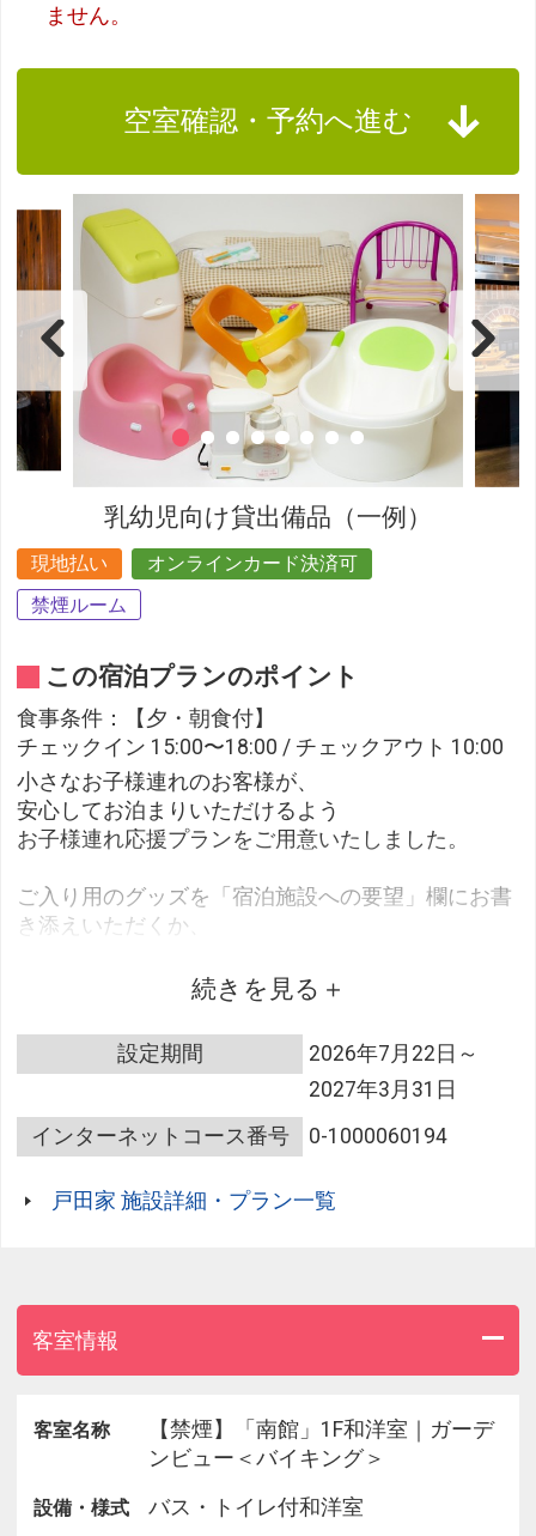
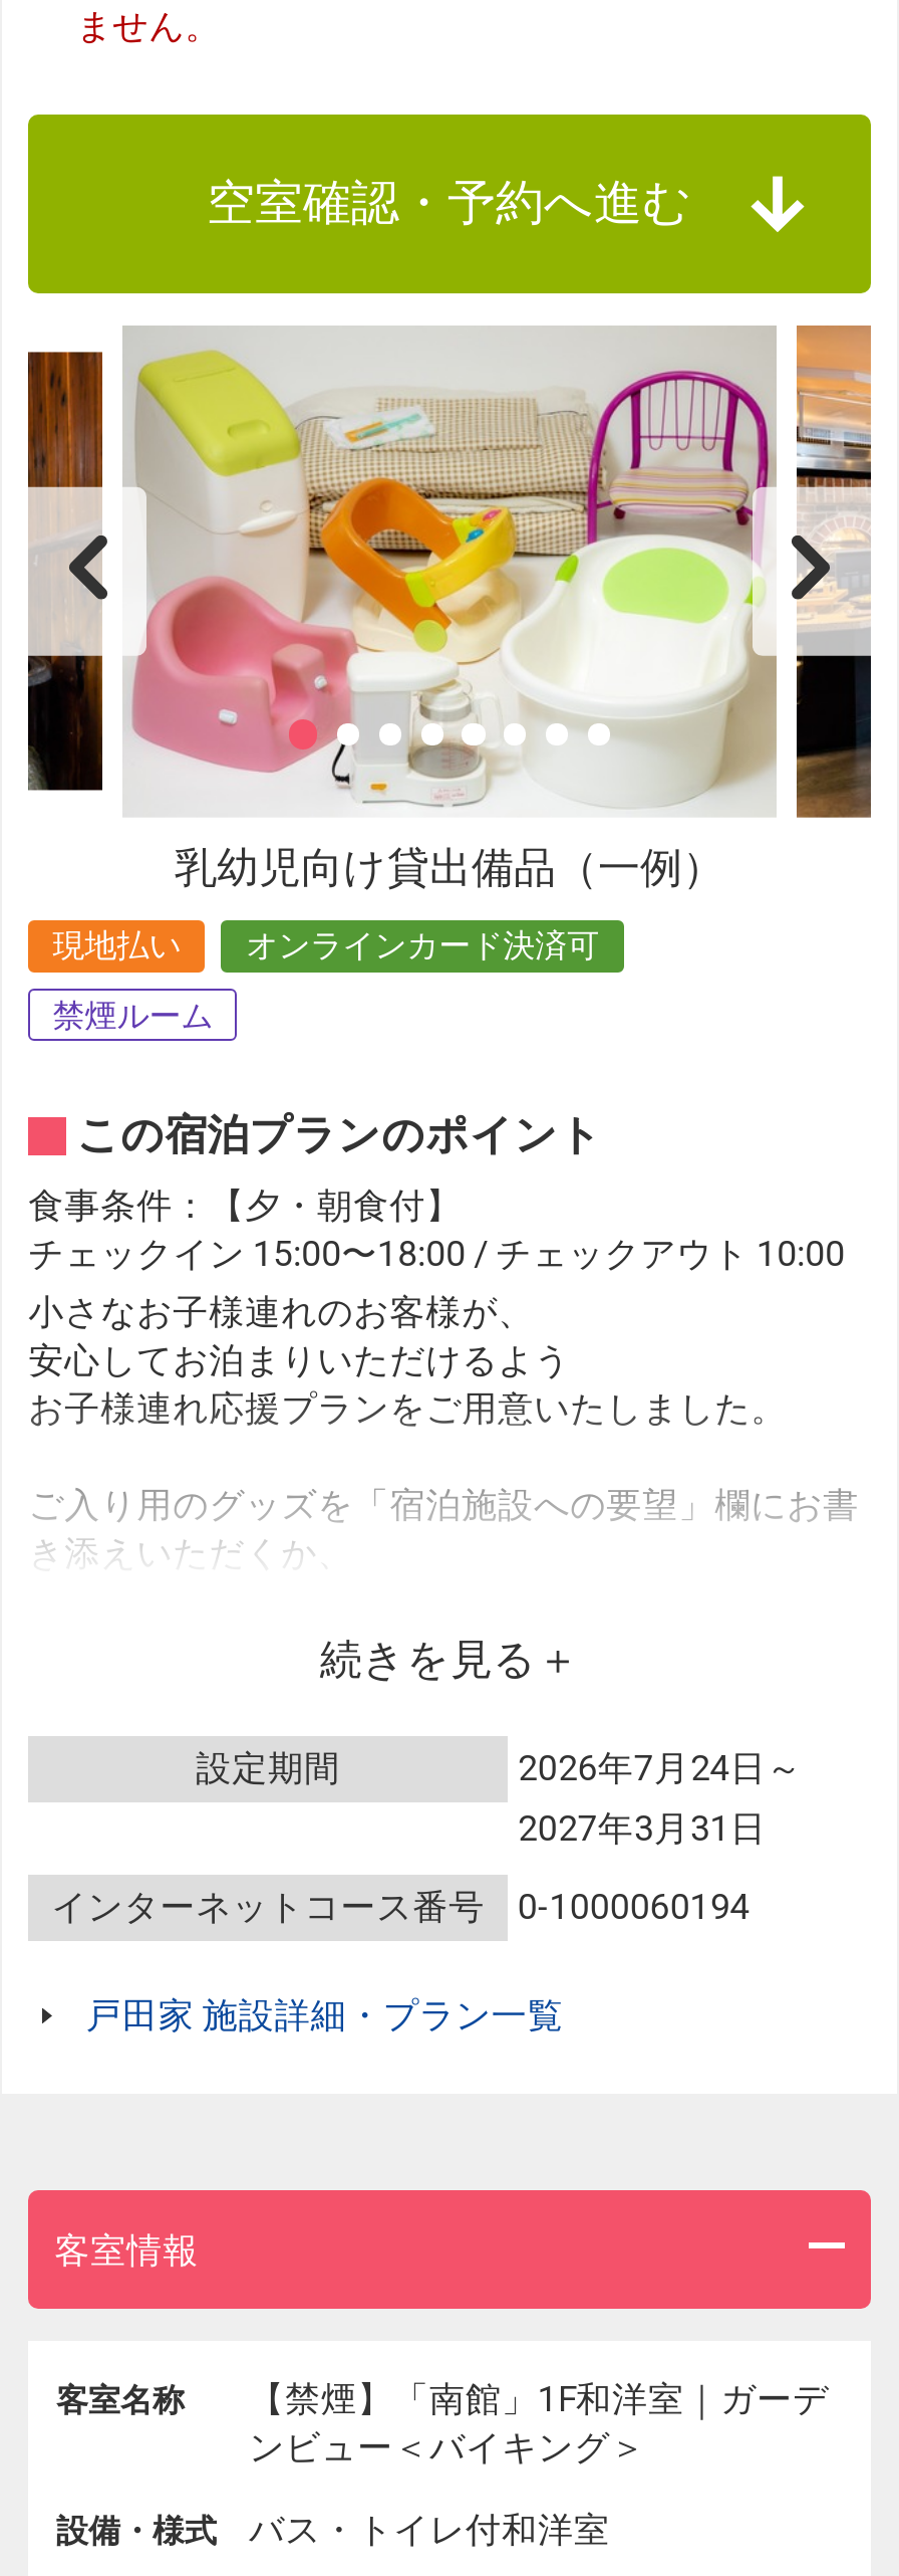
[309,1042,478,1066] 2026年7月22日～ -> [518,1749,802,1789] 2026年7月24日～

